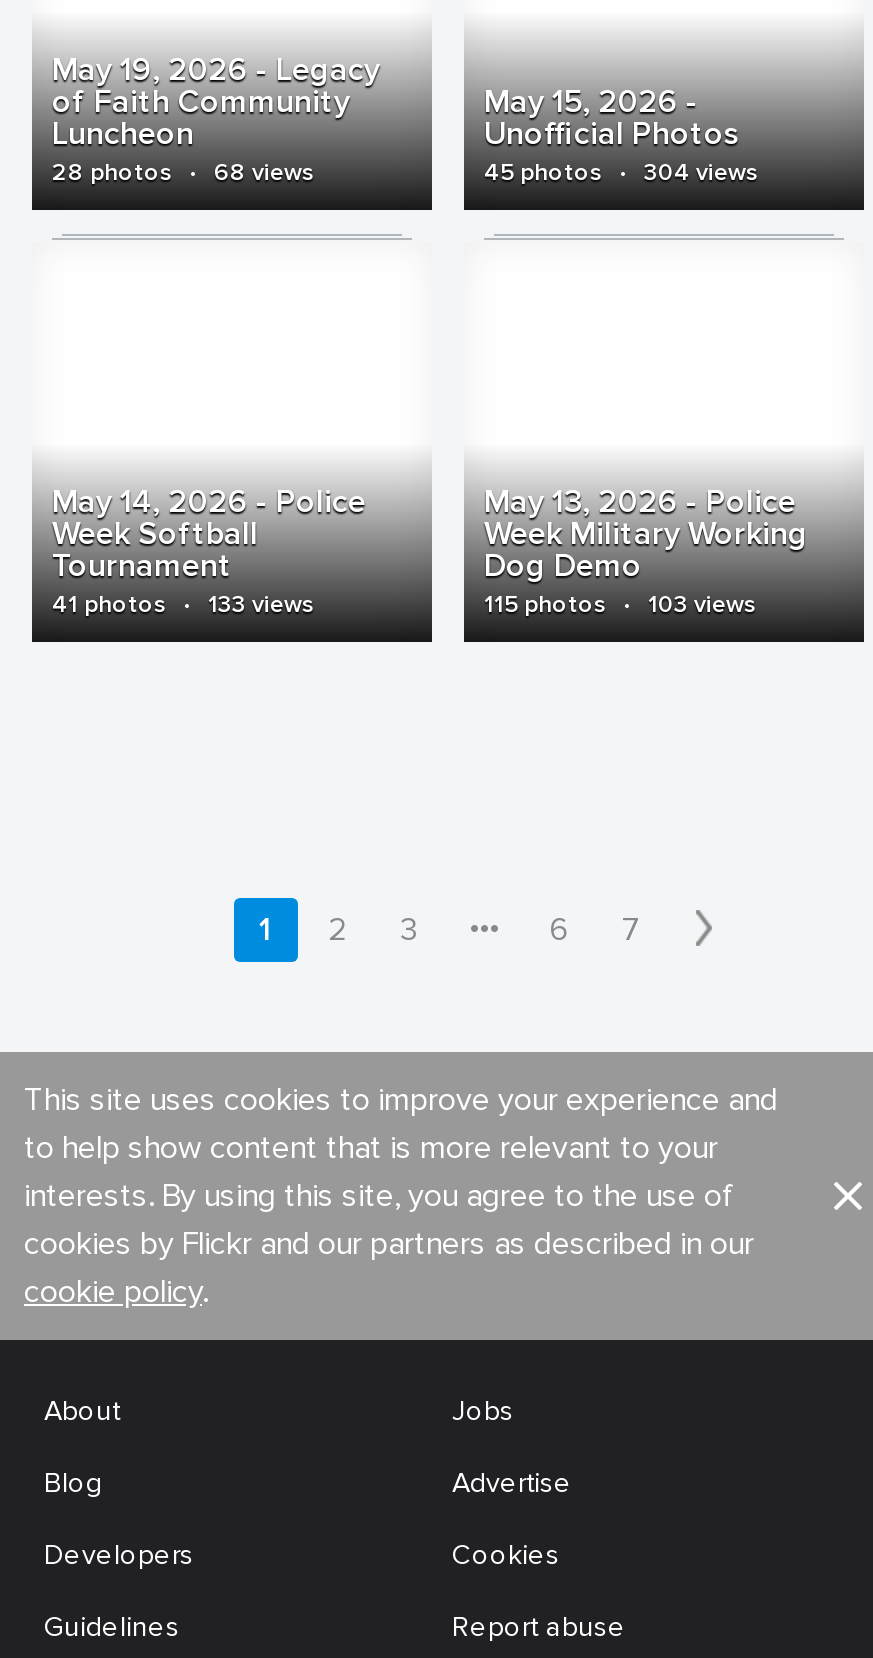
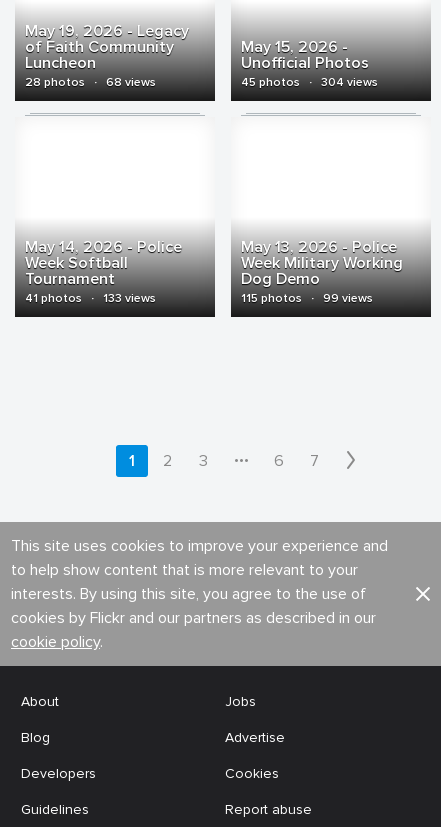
[484,590,756,620] 115 photos · 103 views -> [241,291,373,306] 115 photos · 99 views

